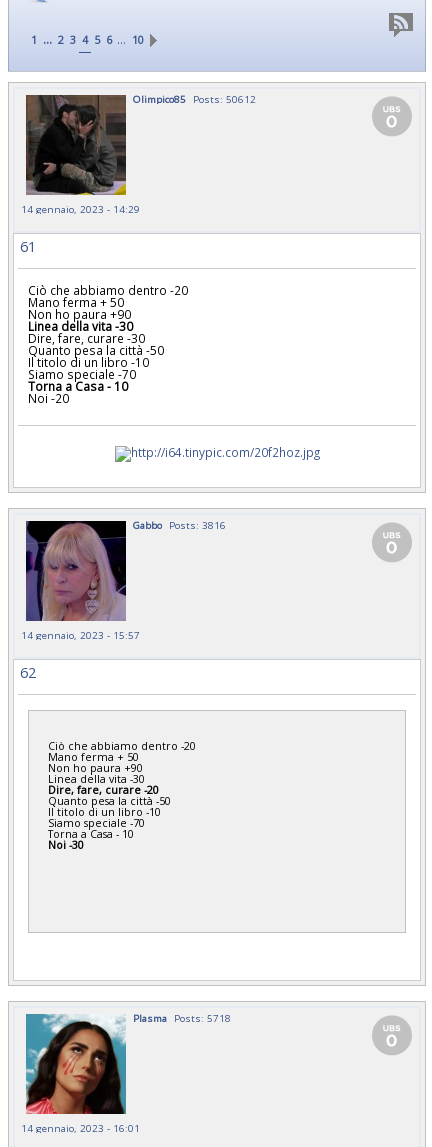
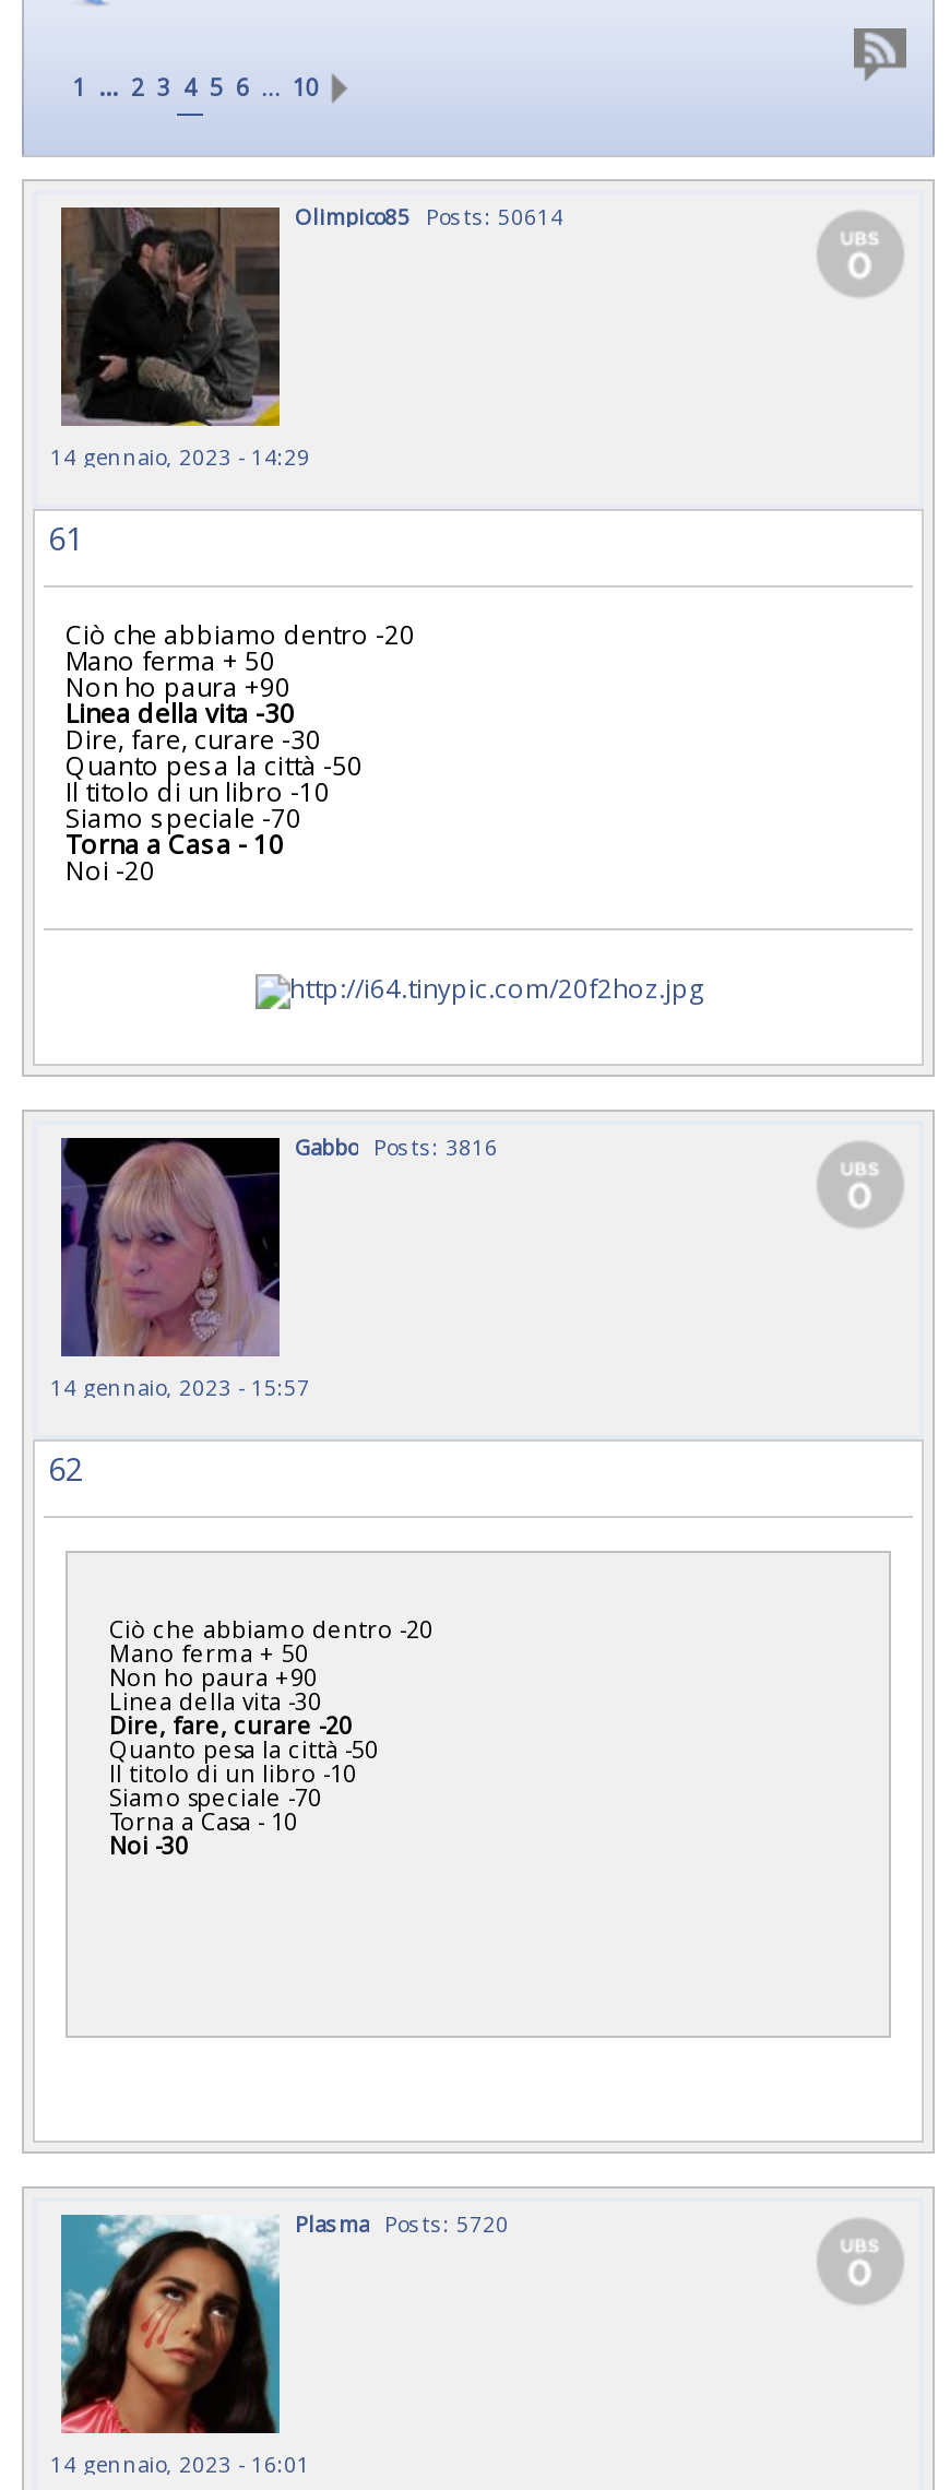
[133,92,256,106] Olimpico85 Posts: 50612 -> [295,201,563,232] Olimpico85 Posts: 50614
[133,1011,231,1025] Plasma Posts: 5718 -> [295,2208,509,2239] Plasma Posts: 5720

